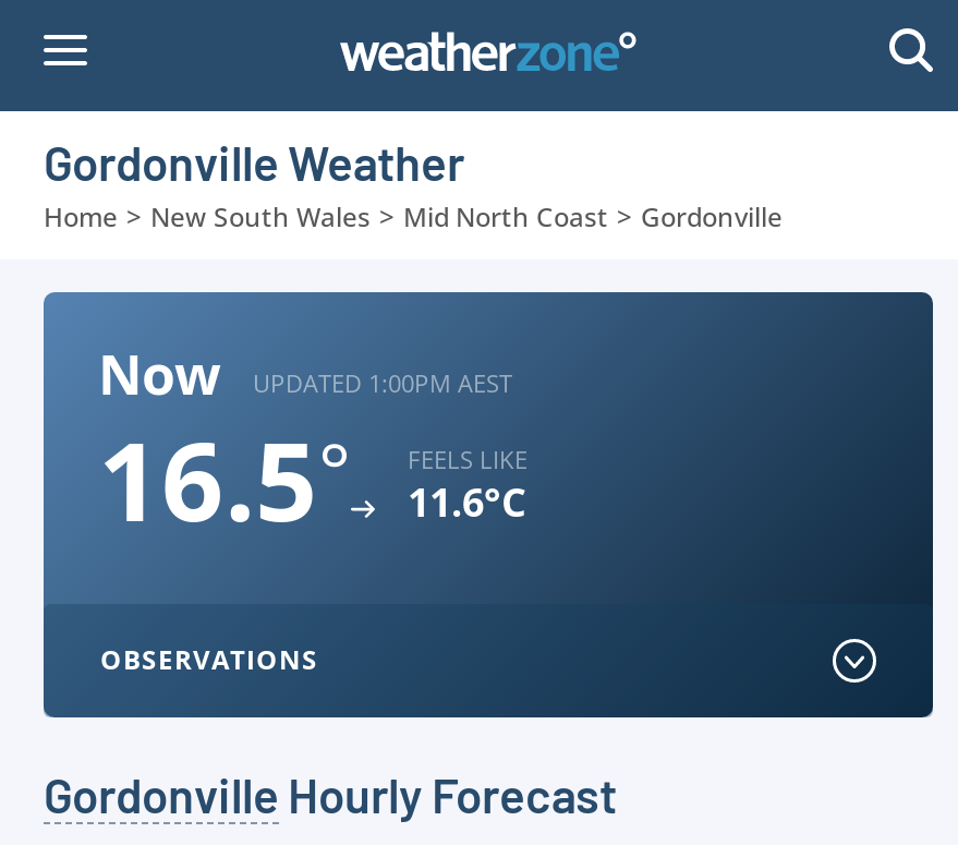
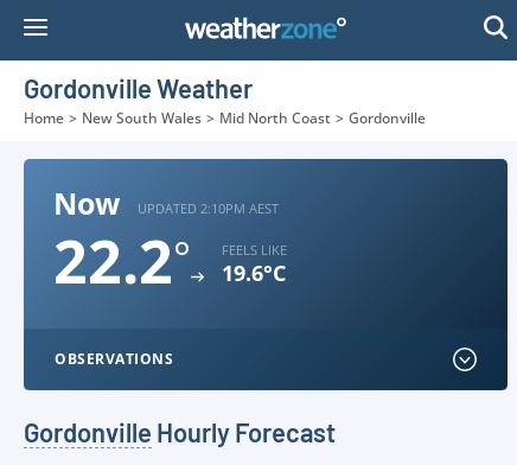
[253,365,512,398] UPDATED 1:00PM AEST -> [138,199,279,216] UPDATED 2:10PM AEST
[98,406,351,554] 16.5° -> [53,221,191,301] 22.2°
[408,475,525,528] 11.6°C -> [222,259,286,287] 19.6°C

